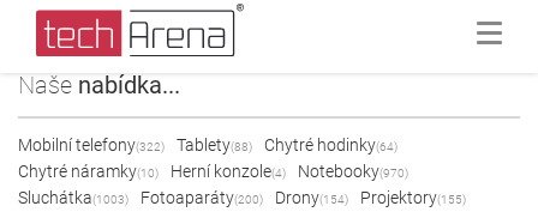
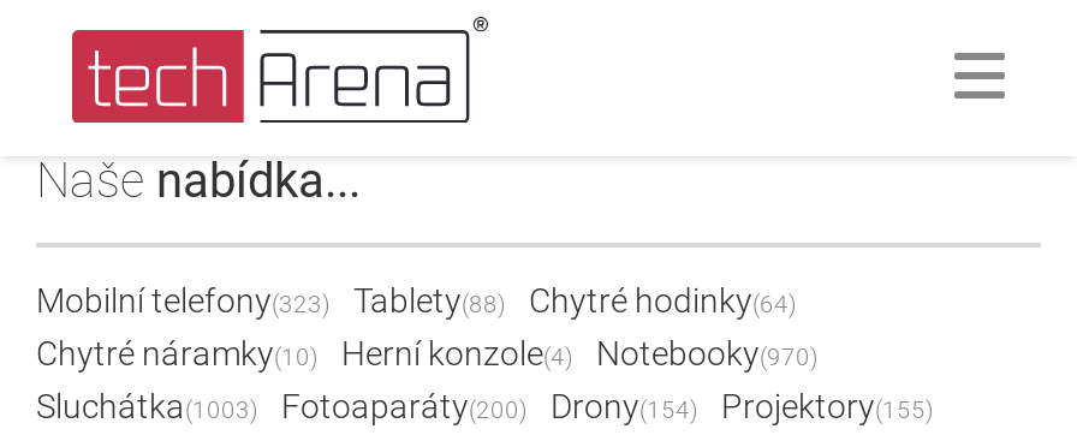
[18,135,165,155] Mobilní telefony(322) -> [36,281,329,320] Mobilní telefony(323)

